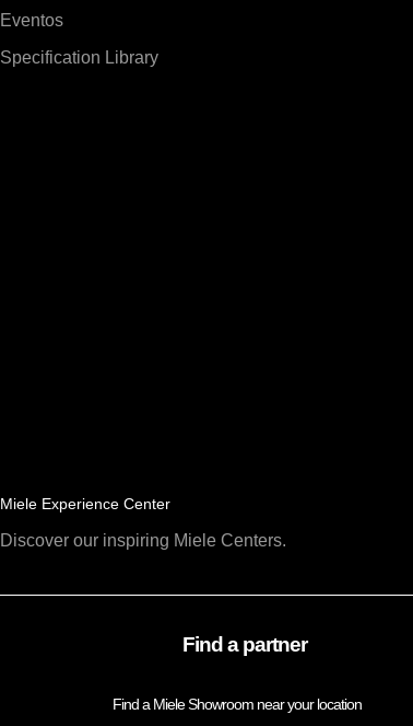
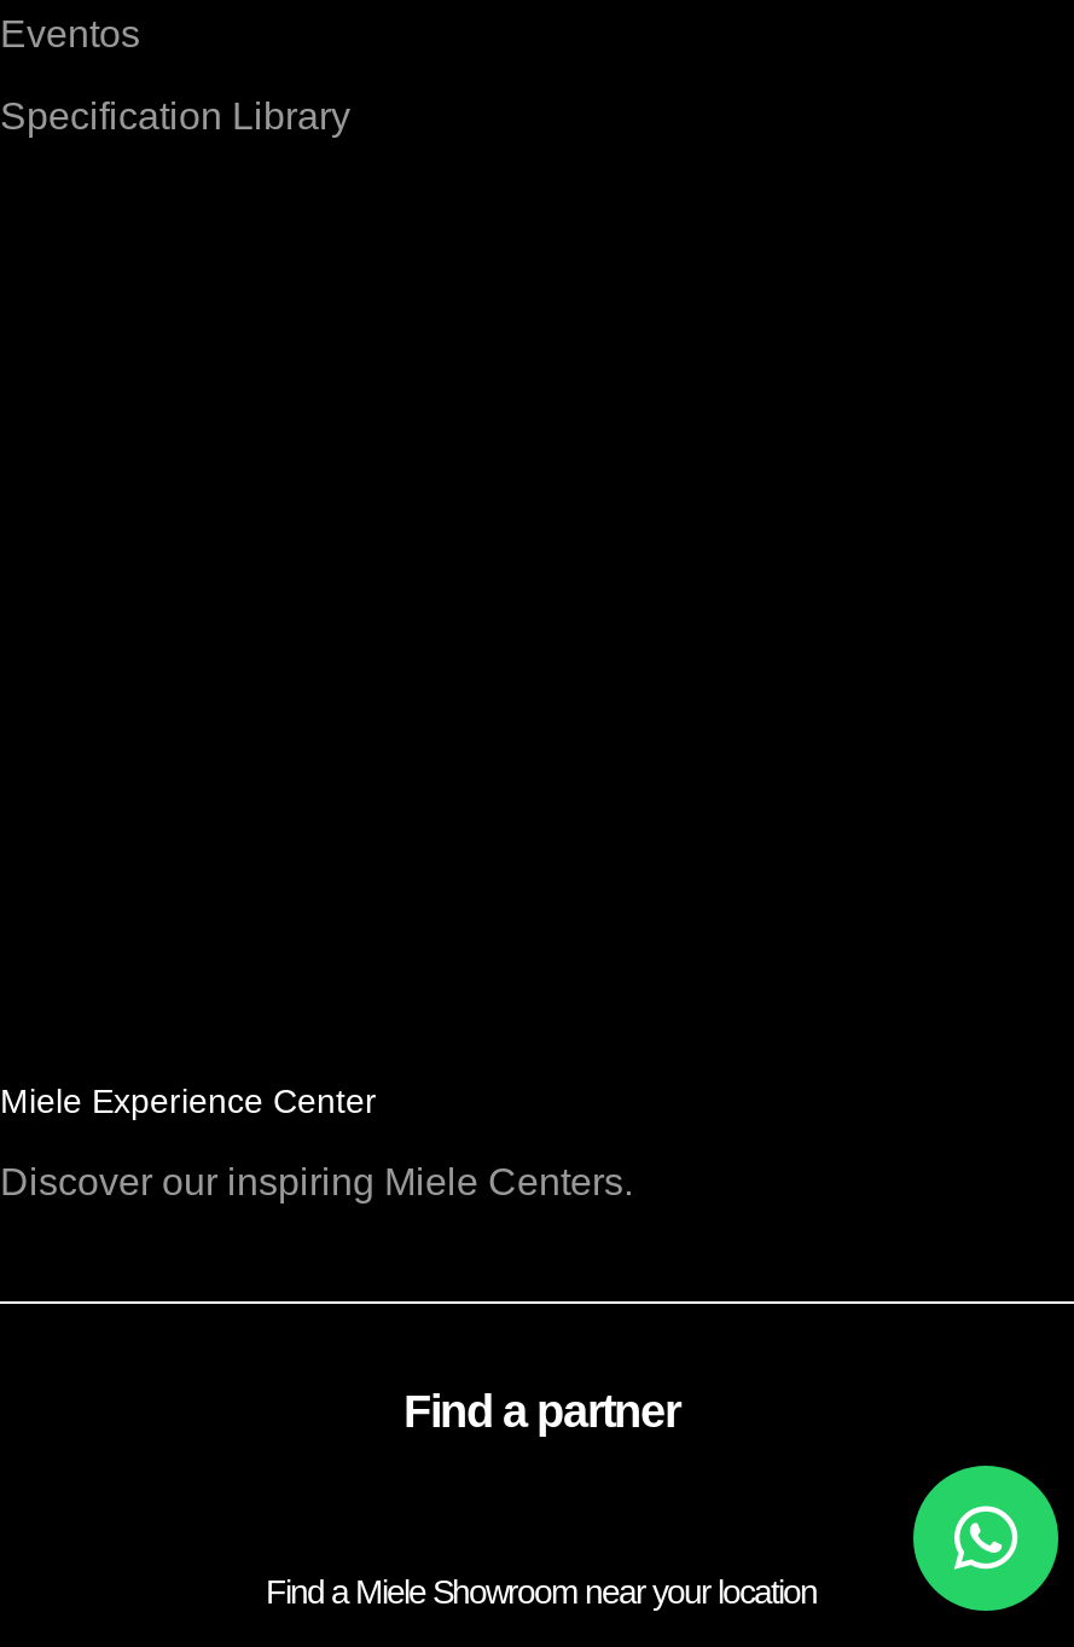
none -> [911,1463,1061,1613] [image]

